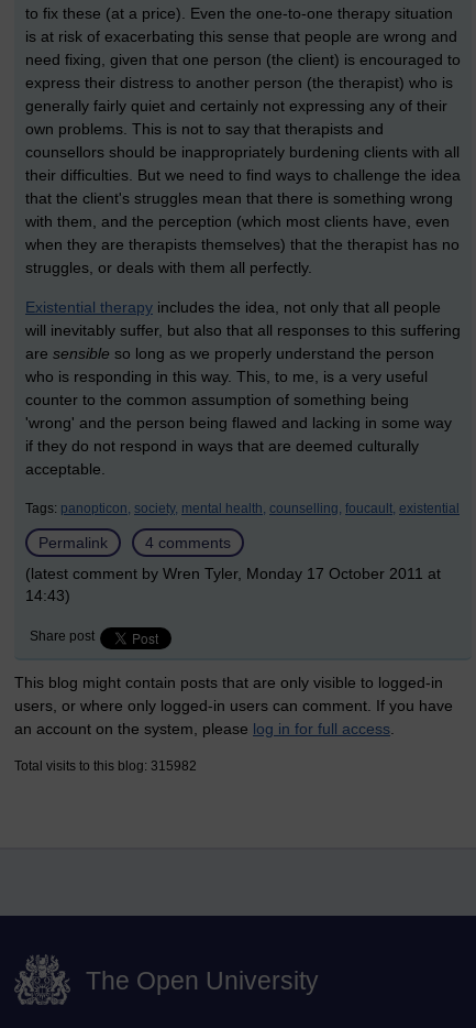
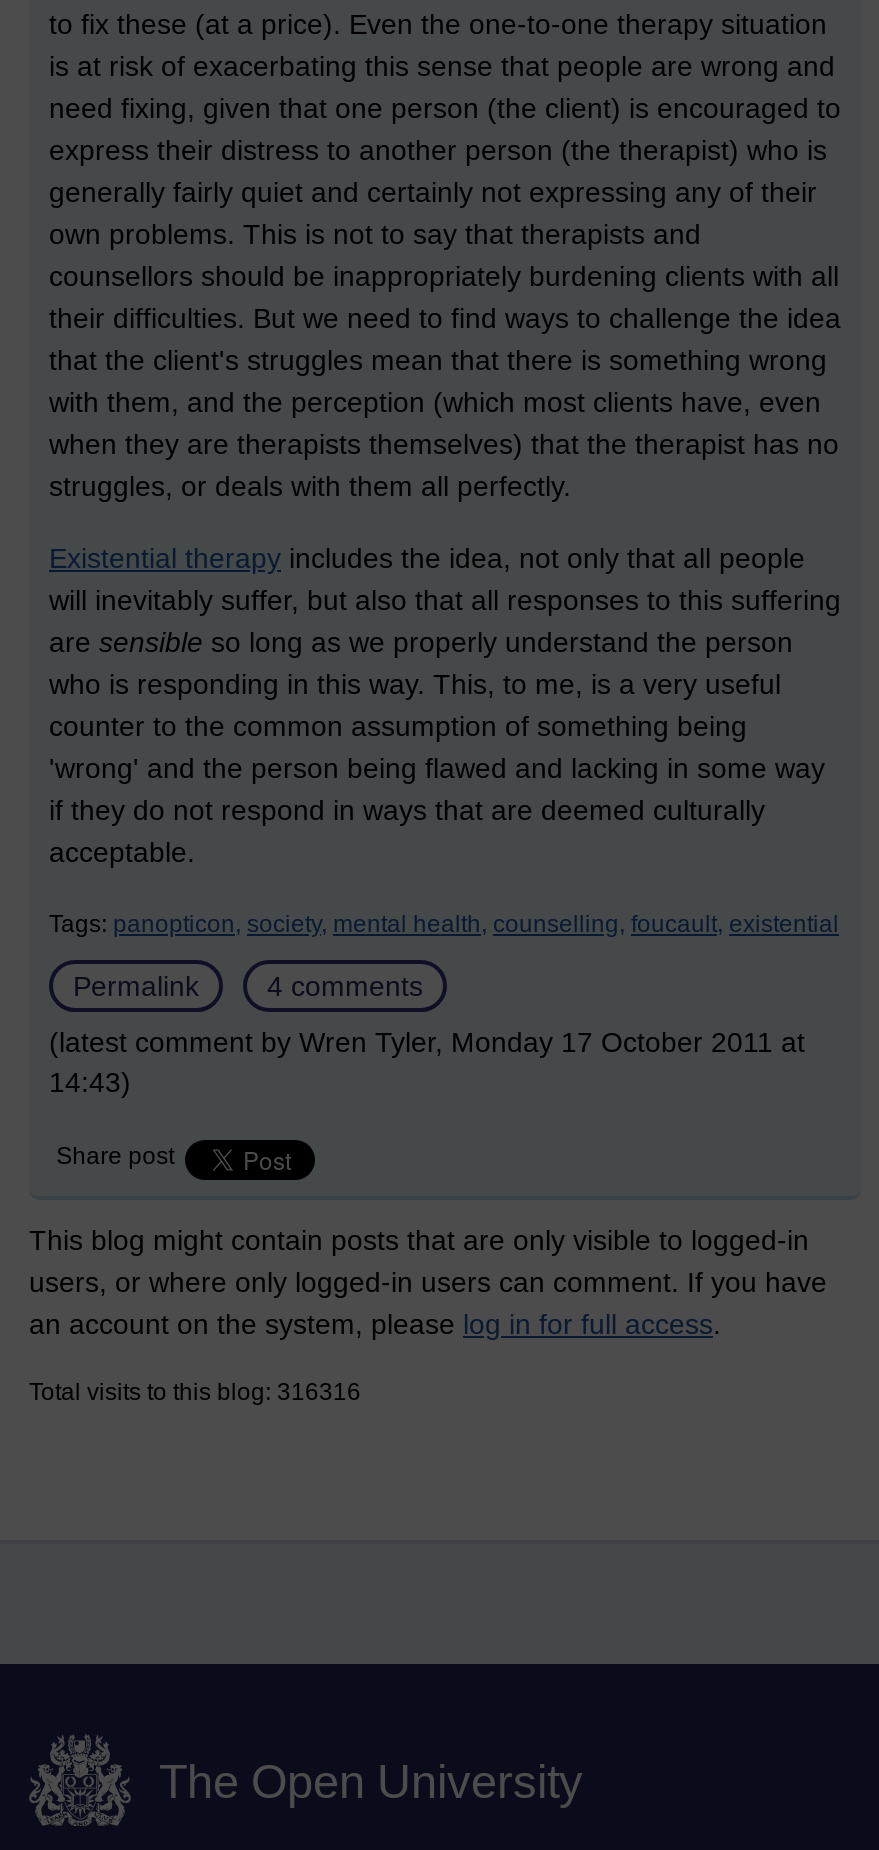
[14,758,197,774] Total visits to this blog: 315982 -> [29,1378,361,1406] Total visits to this blog: 316316

